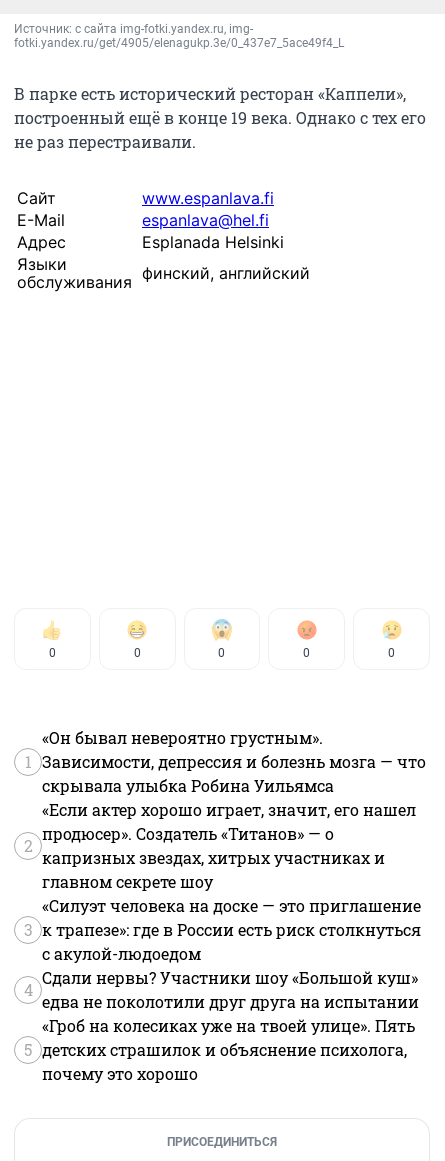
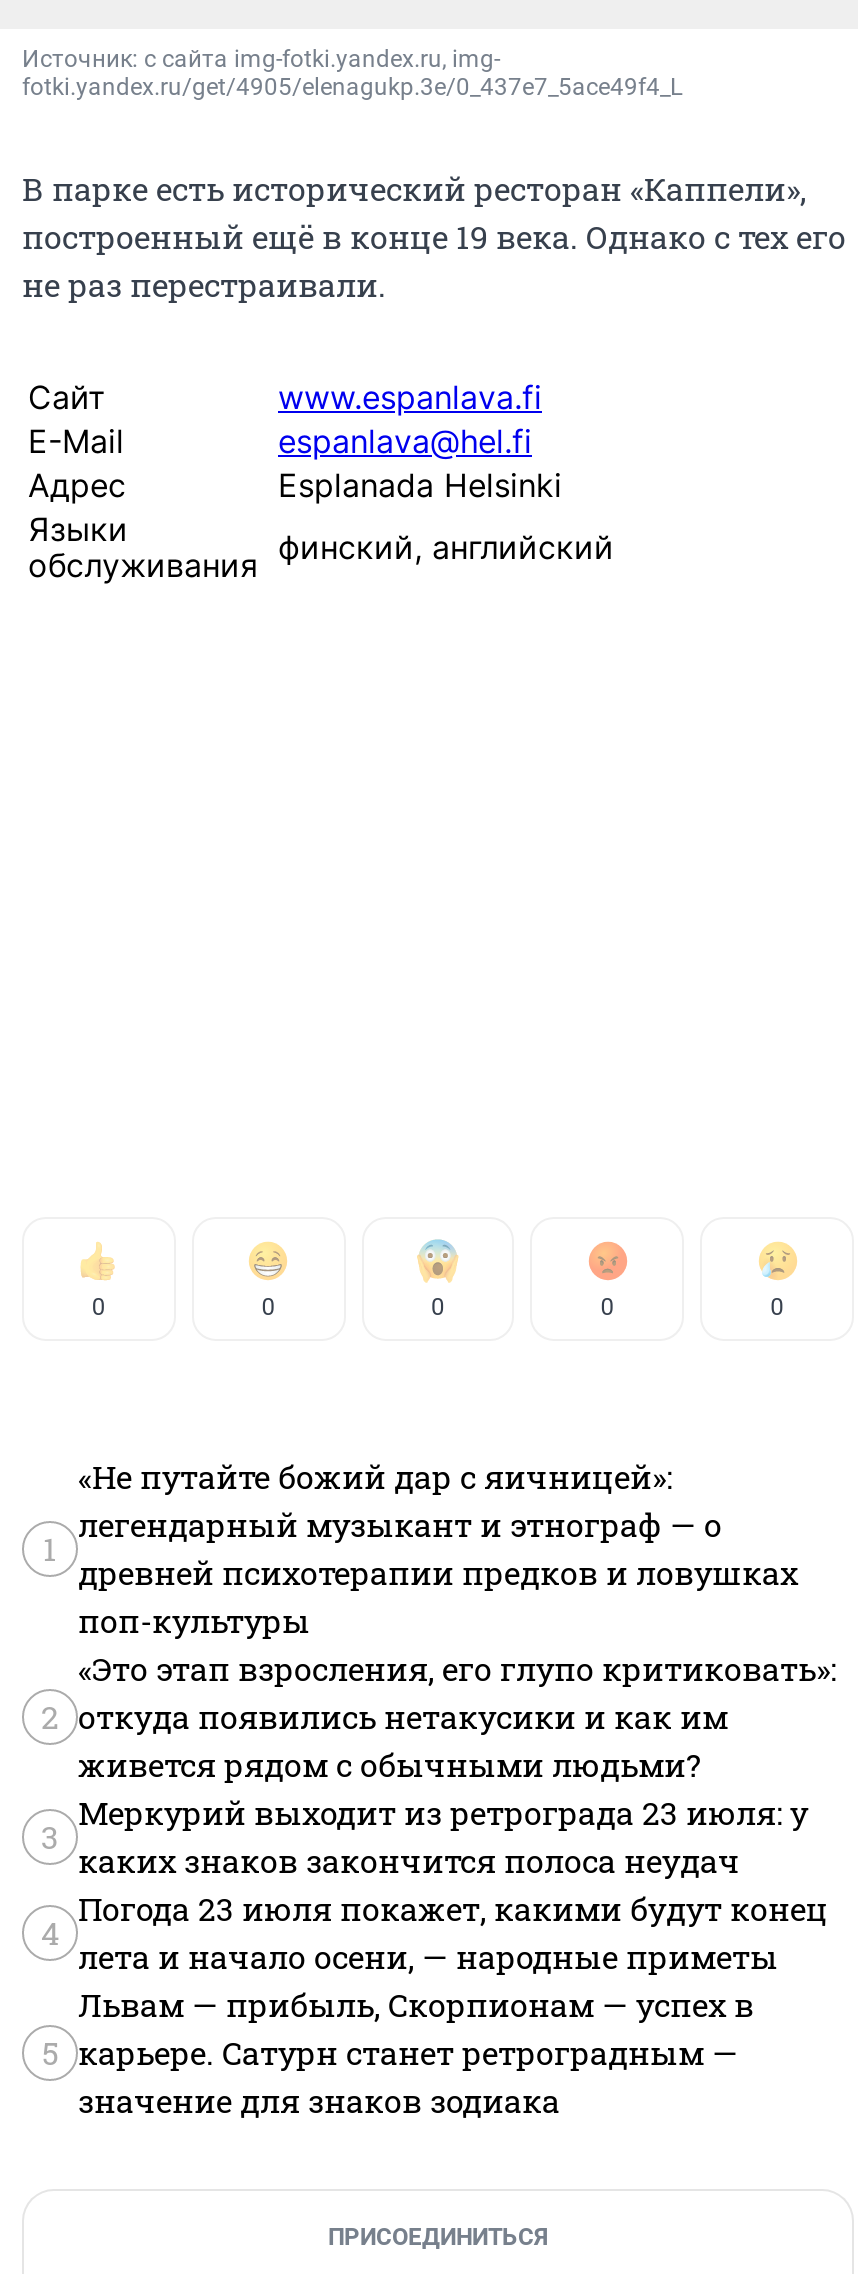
[42,727,426,796] «Он бывал невероятно грустным». | Зависимости, депрессия и болезнь мозга — что | скрывала улыбка Робина Уильямса -> [78,1456,798,1642] «Не путайте божий дар с яичницей»: | легендарный музыкант и этнограф — о | древней психотерапии предков и ловушках | поп-культуры
[42,799,416,892] «Если актер хорошо играет, значит, его нашел | продюсер». Создатель «Титанов» — о | капризных звездах, хитрых участниках и | главном секрете шоу -> [78,1648,836,1786] «Это этап взросления, его глупо критиковать»: | откуда появились нетакусики и как им | живется рядом с обычными людьми?
[42,895,421,964] «Силуэт человека на доске — это приглашение | к трапезе»: где в России есть риск столкнуться | с акулой-людоедом -> [78,1792,808,1882] Меркурий выходит из ретрограда 23 июля: у | каких знаков закончится полоса неудач
[42,967,419,1012] Сдали нервы? Участники шоу «Большой куш» | едва не поколотили друг друга на испытании -> [78,1888,828,1978] Погода 23 июля покажет, какими будут конец | лета и начало осени, — народные приметы
[42,1015,415,1084] «Гроб на колесиках уже на твоей улице». Пять | детских страшилок и объяснение психолога, | почему это хорошо -> [78,1984,754,2122] Львам — прибыль, Скорпионам — успех в | карьере. Сатурн станет ретроградным — | значение для знаков зодиака

